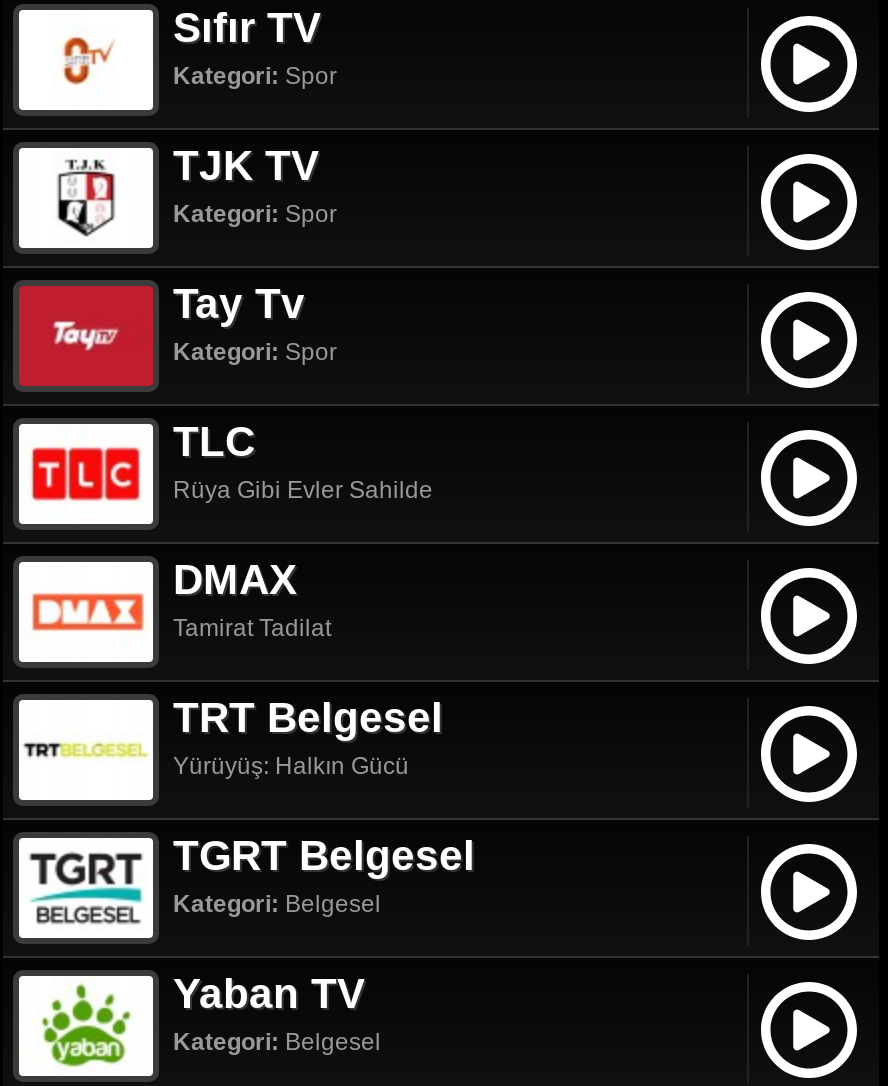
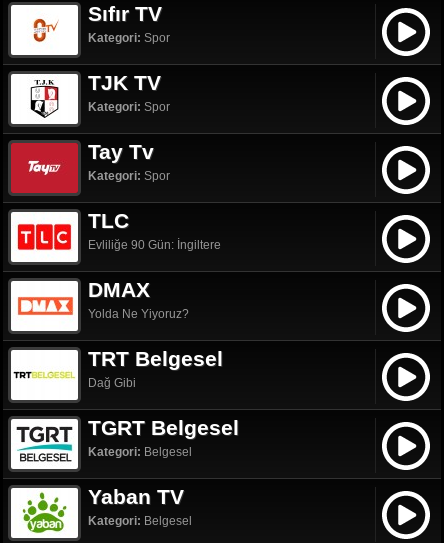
[173,476,433,504] Rüya Gibi Evler Sahilde -> [88,238,221,252] Evliliğe 90 Gün: İngiltere
[173,614,331,642] Tamirat Tadilat -> [88,307,189,321] Yolda Ne Yiyoruz?
[173,752,409,780] Yürüyüş: Halkın Gücü -> [88,376,136,390] Dağ Gibi

